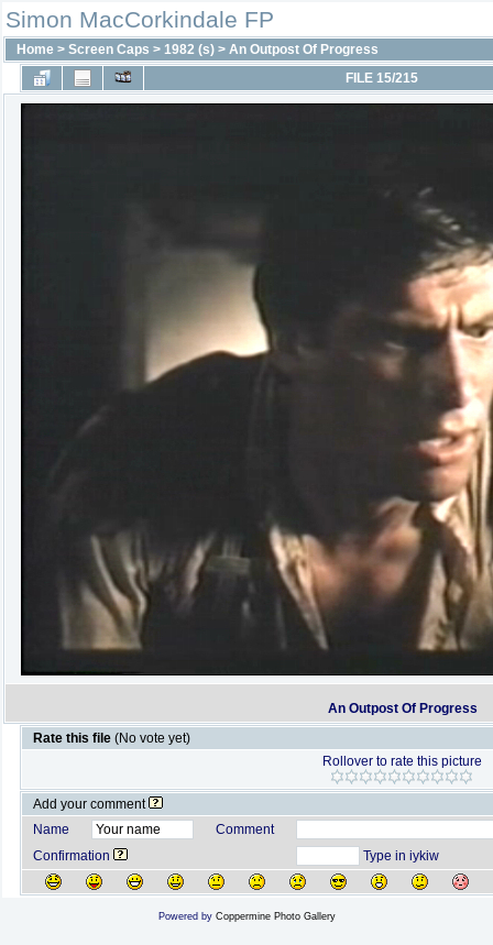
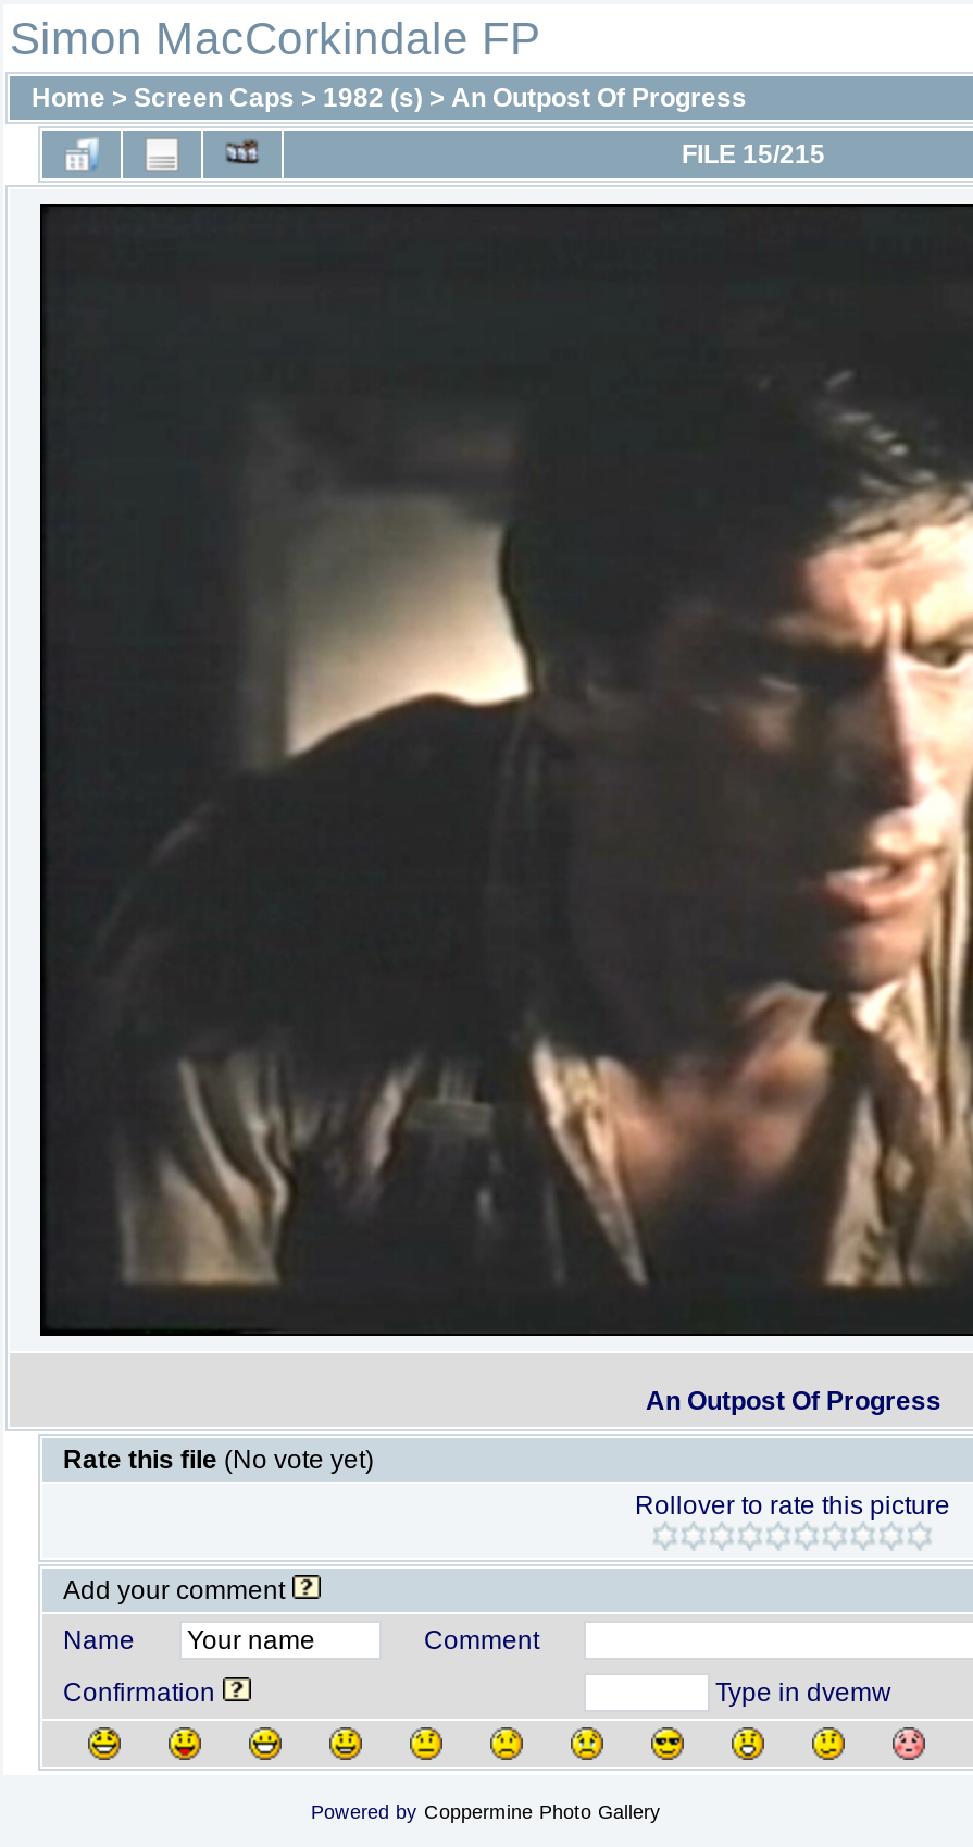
[359,848,439,864] Type in iykiw -> [709,1677,891,1708] Type in dvemw

